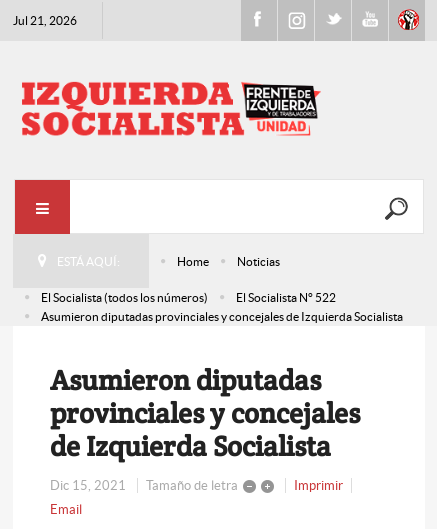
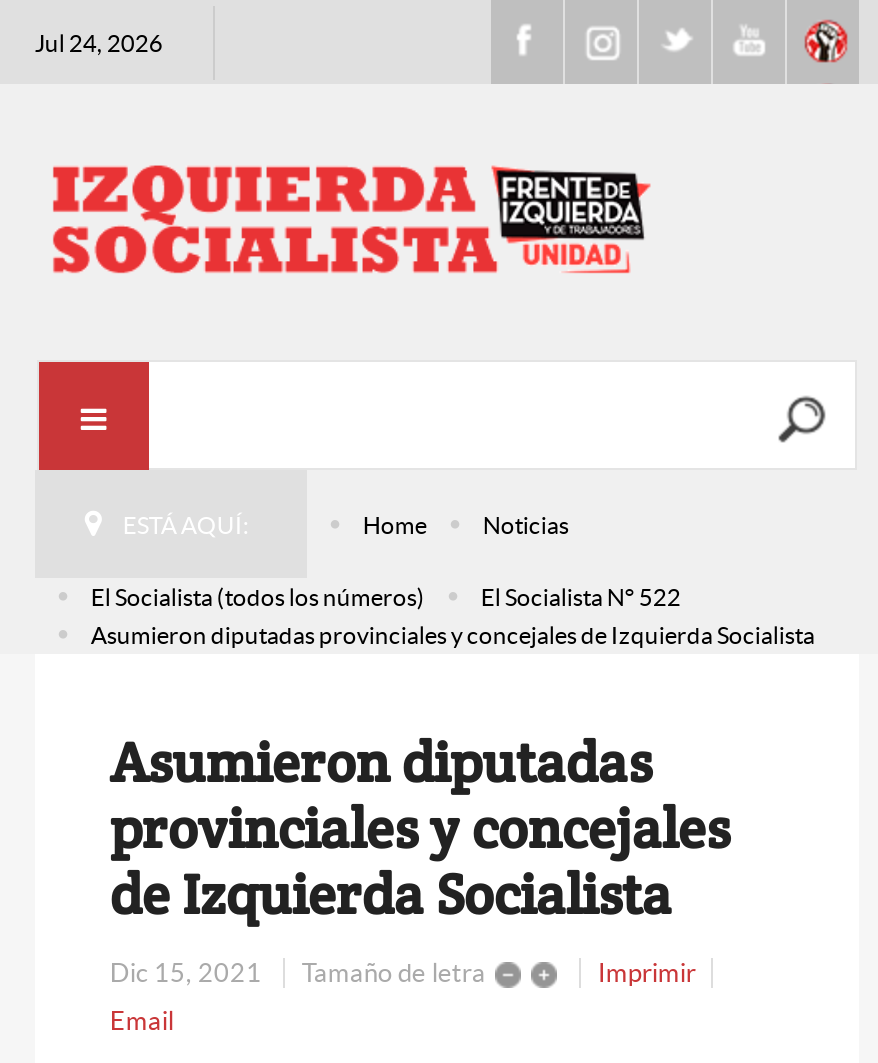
[13,14,77,27] Jul 21, 2026 -> [35,30,163,56] Jul 24, 2026

